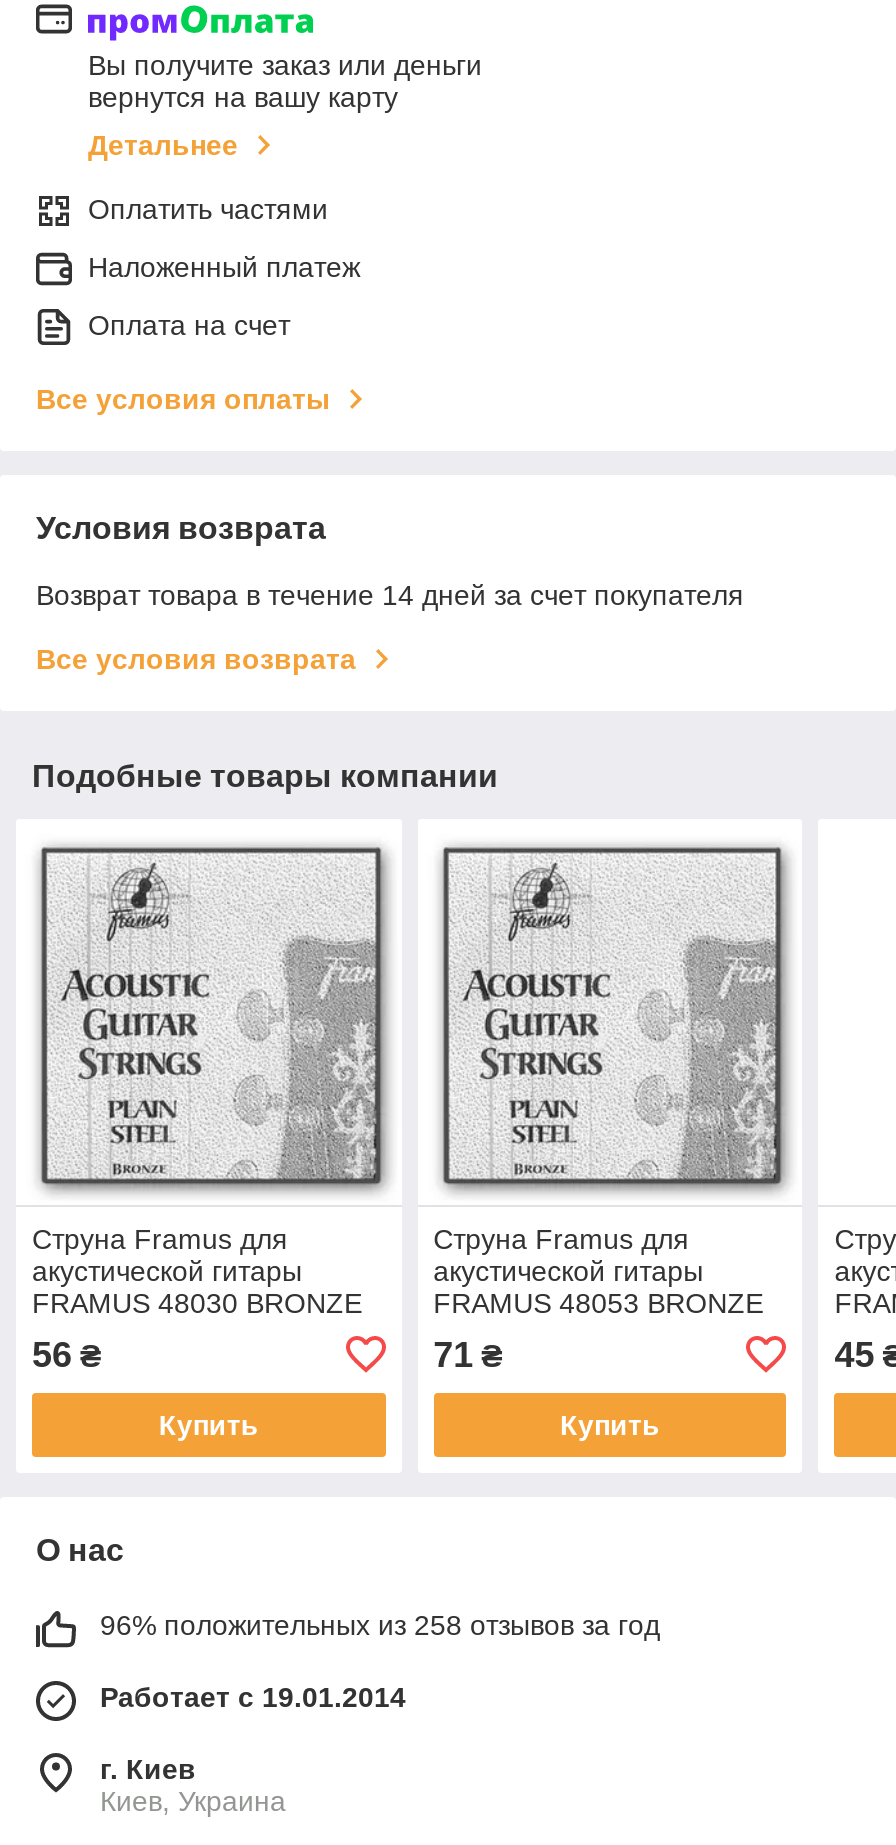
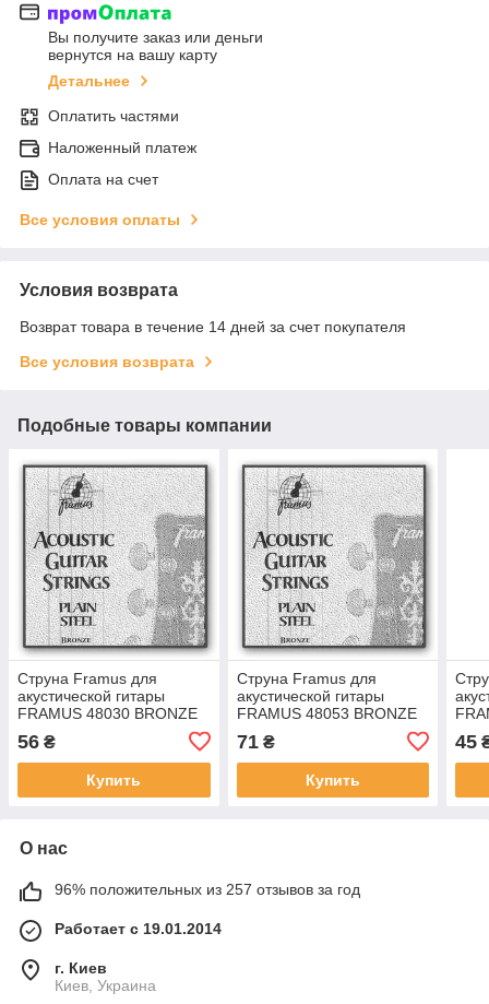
[100,1609,660,1641] 96% положительных из 258 отзывов за год -> [55,880,360,898] 96% положительных из 257 отзывов за год

